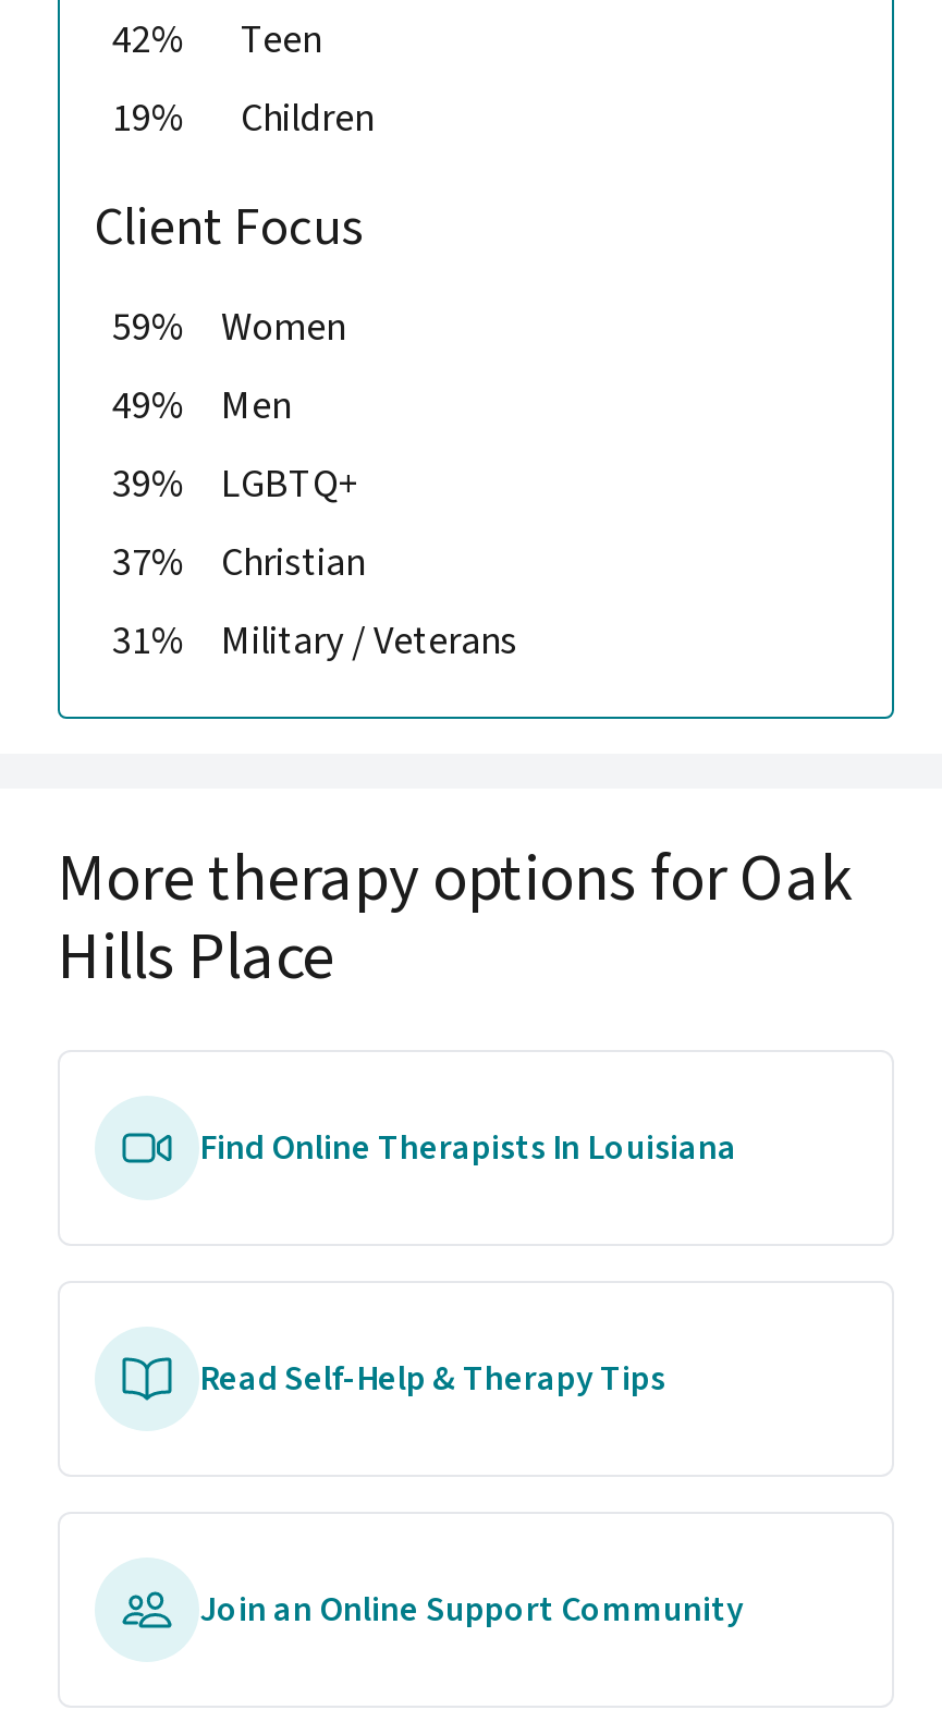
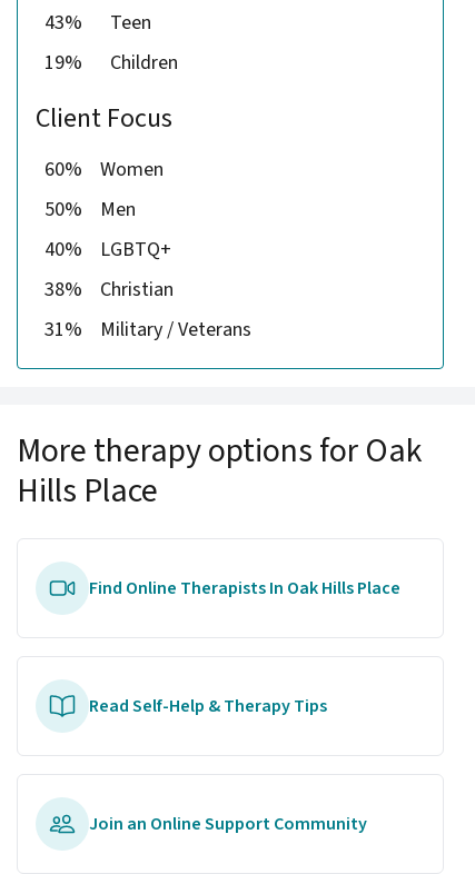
[112,14,321,69] 42% Teen -> [44,8,151,36] 43% Teen
[112,302,345,356] 59% Women -> [44,155,164,183] 60% Women
[112,380,291,435] 49% Men -> [44,195,136,223] 50% Men
[112,459,360,513] 39% LGBTQ+ -> [44,235,171,263] 40% LGBTQ+
[112,537,365,591] 37% Christian -> [44,275,174,303] 38% Christian
[199,1125,737,1173] Find Online Therapists In Louisiana -> [89,575,400,600] Find Online Therapists In Oak Hills Place

